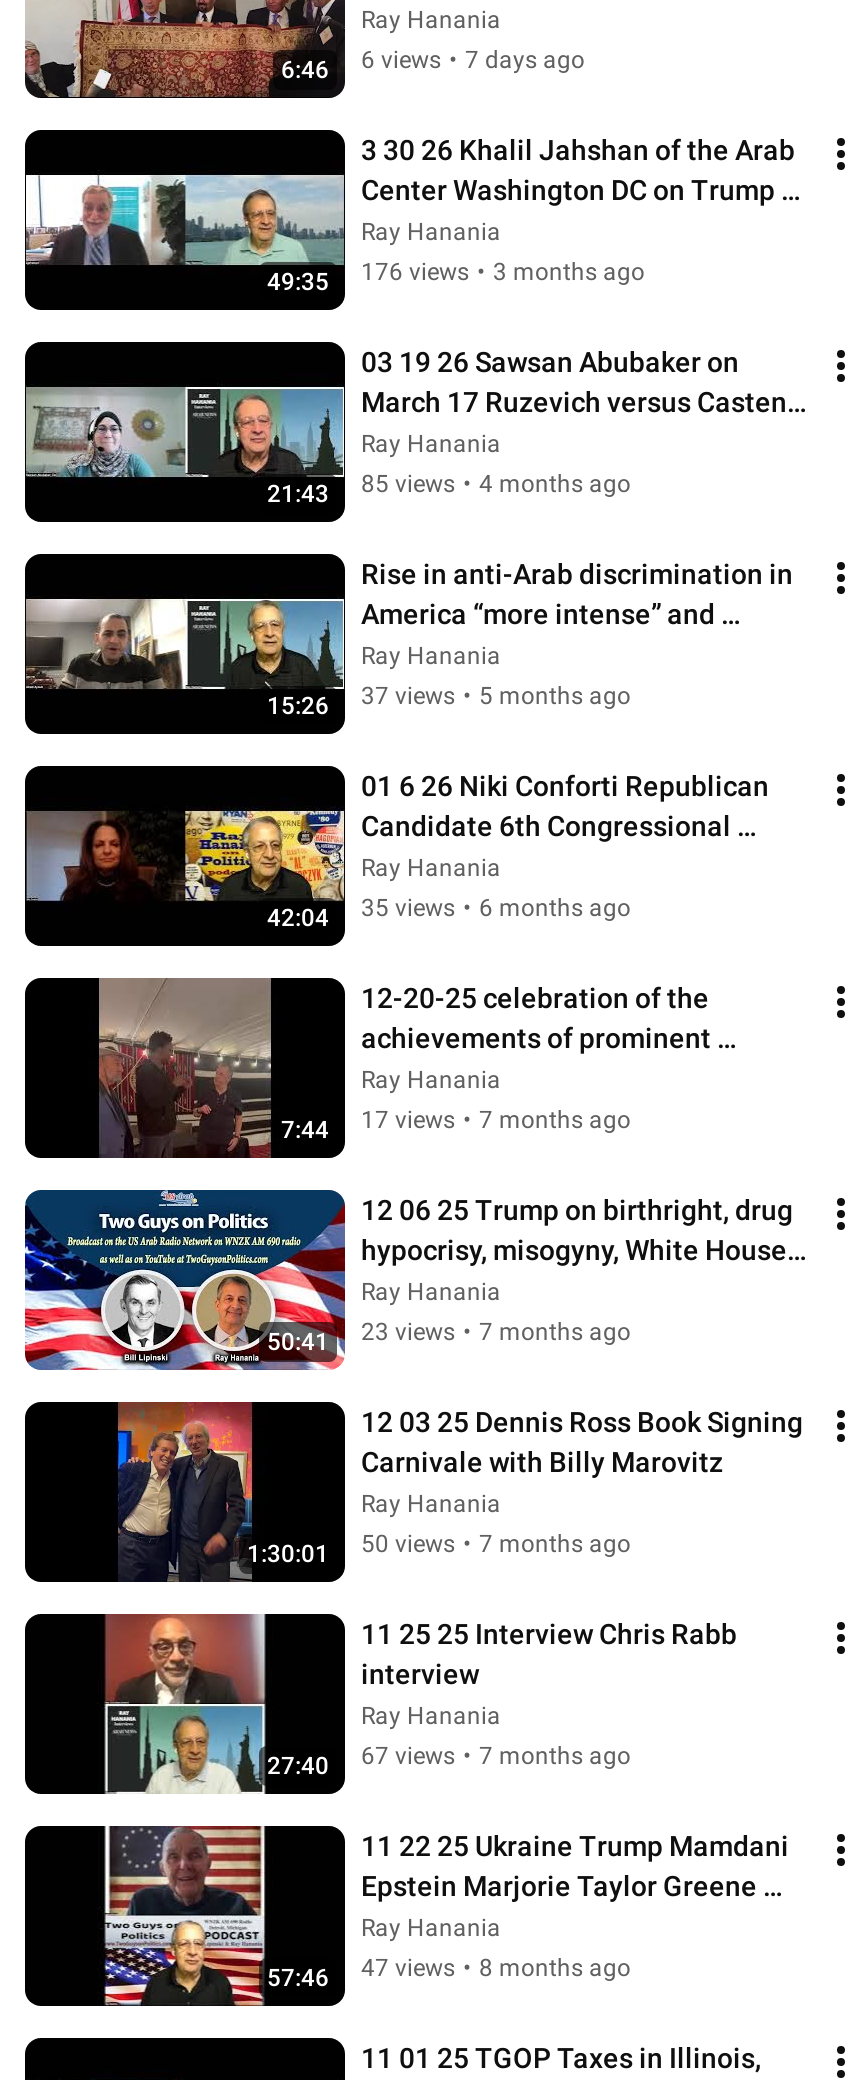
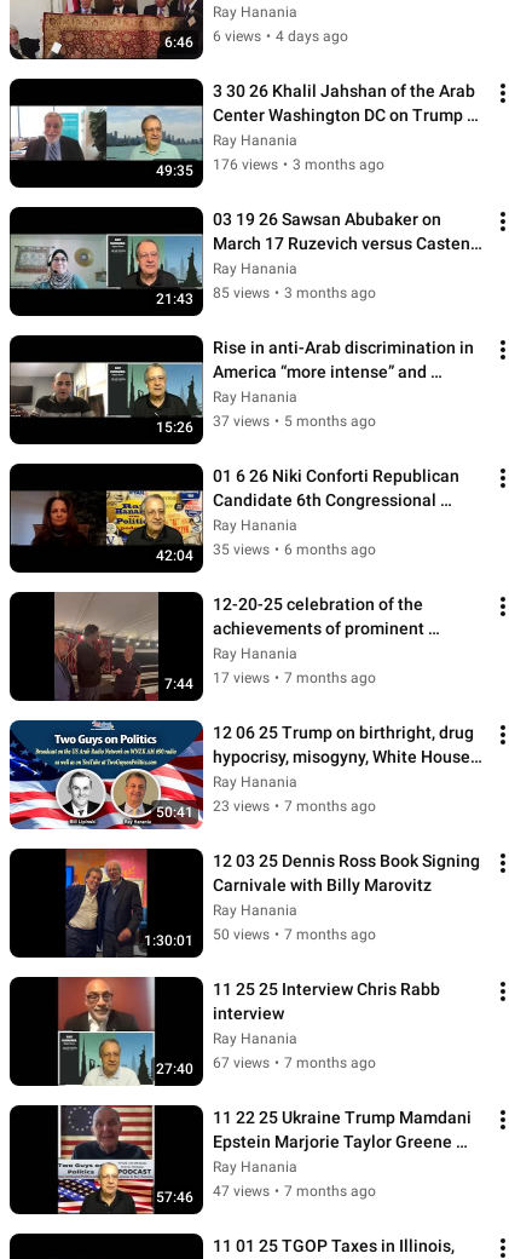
[361,46,585,74] 6 views • 7 days ago -> [213,28,348,45] 6 views • 4 days ago
[361,470,631,498] 85 views • 4 months ago -> [213,285,376,302] 85 views • 3 months ago
[361,1954,631,1982] 47 views • 8 months ago -> [213,1183,376,1200] 47 views • 7 months ago

